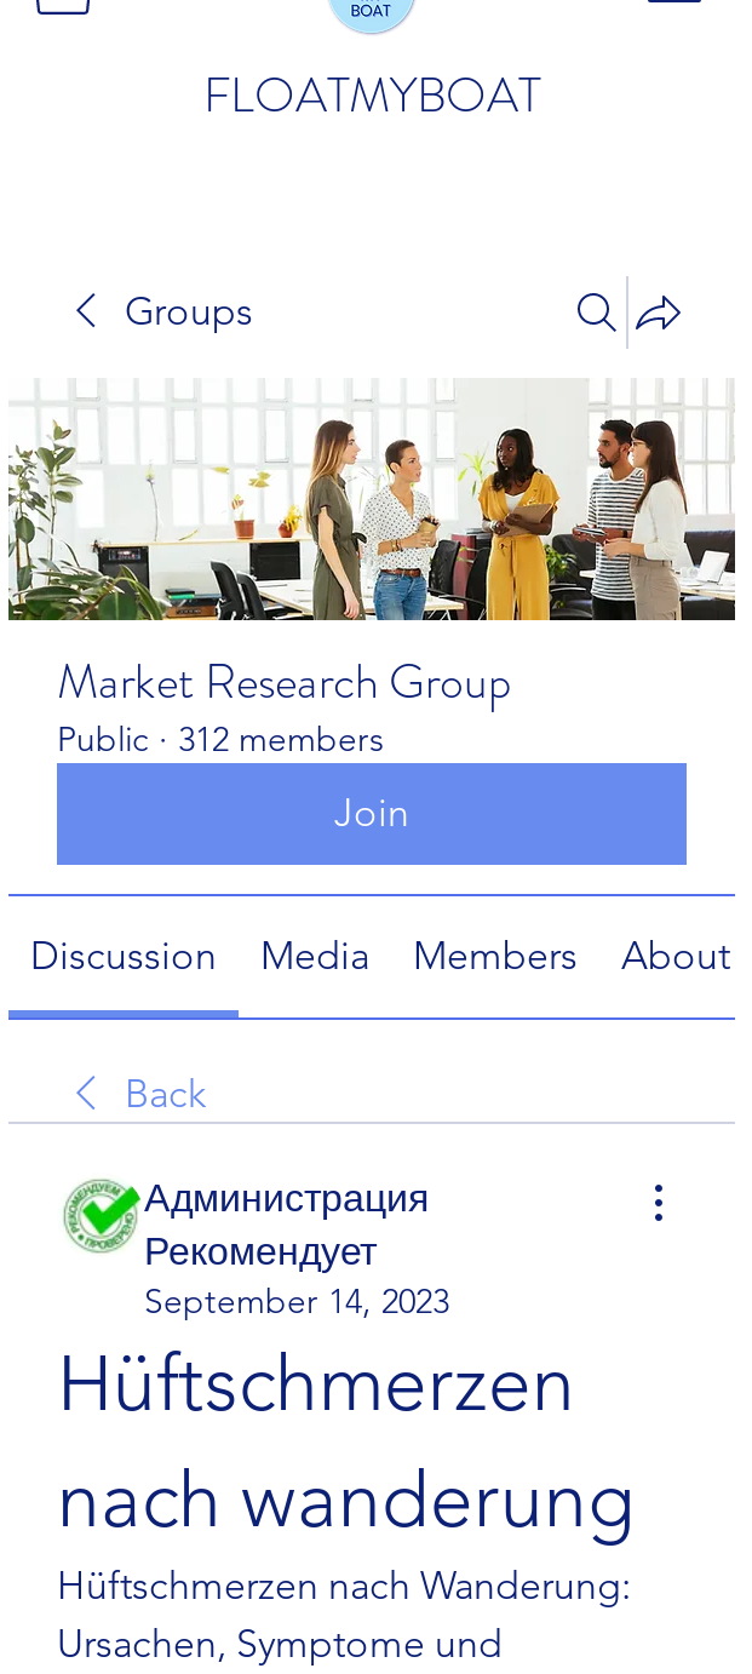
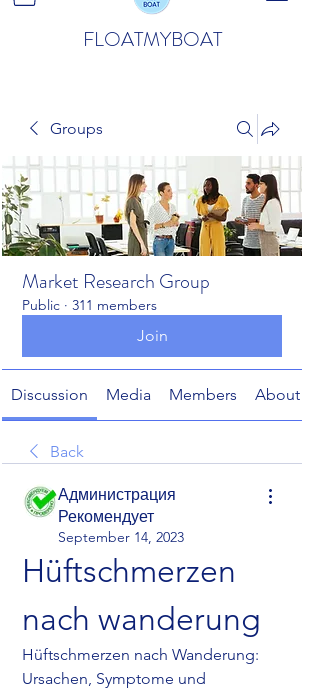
[57,717,384,761] Public · 312 members -> [22,296,157,314] Public · 311 members

